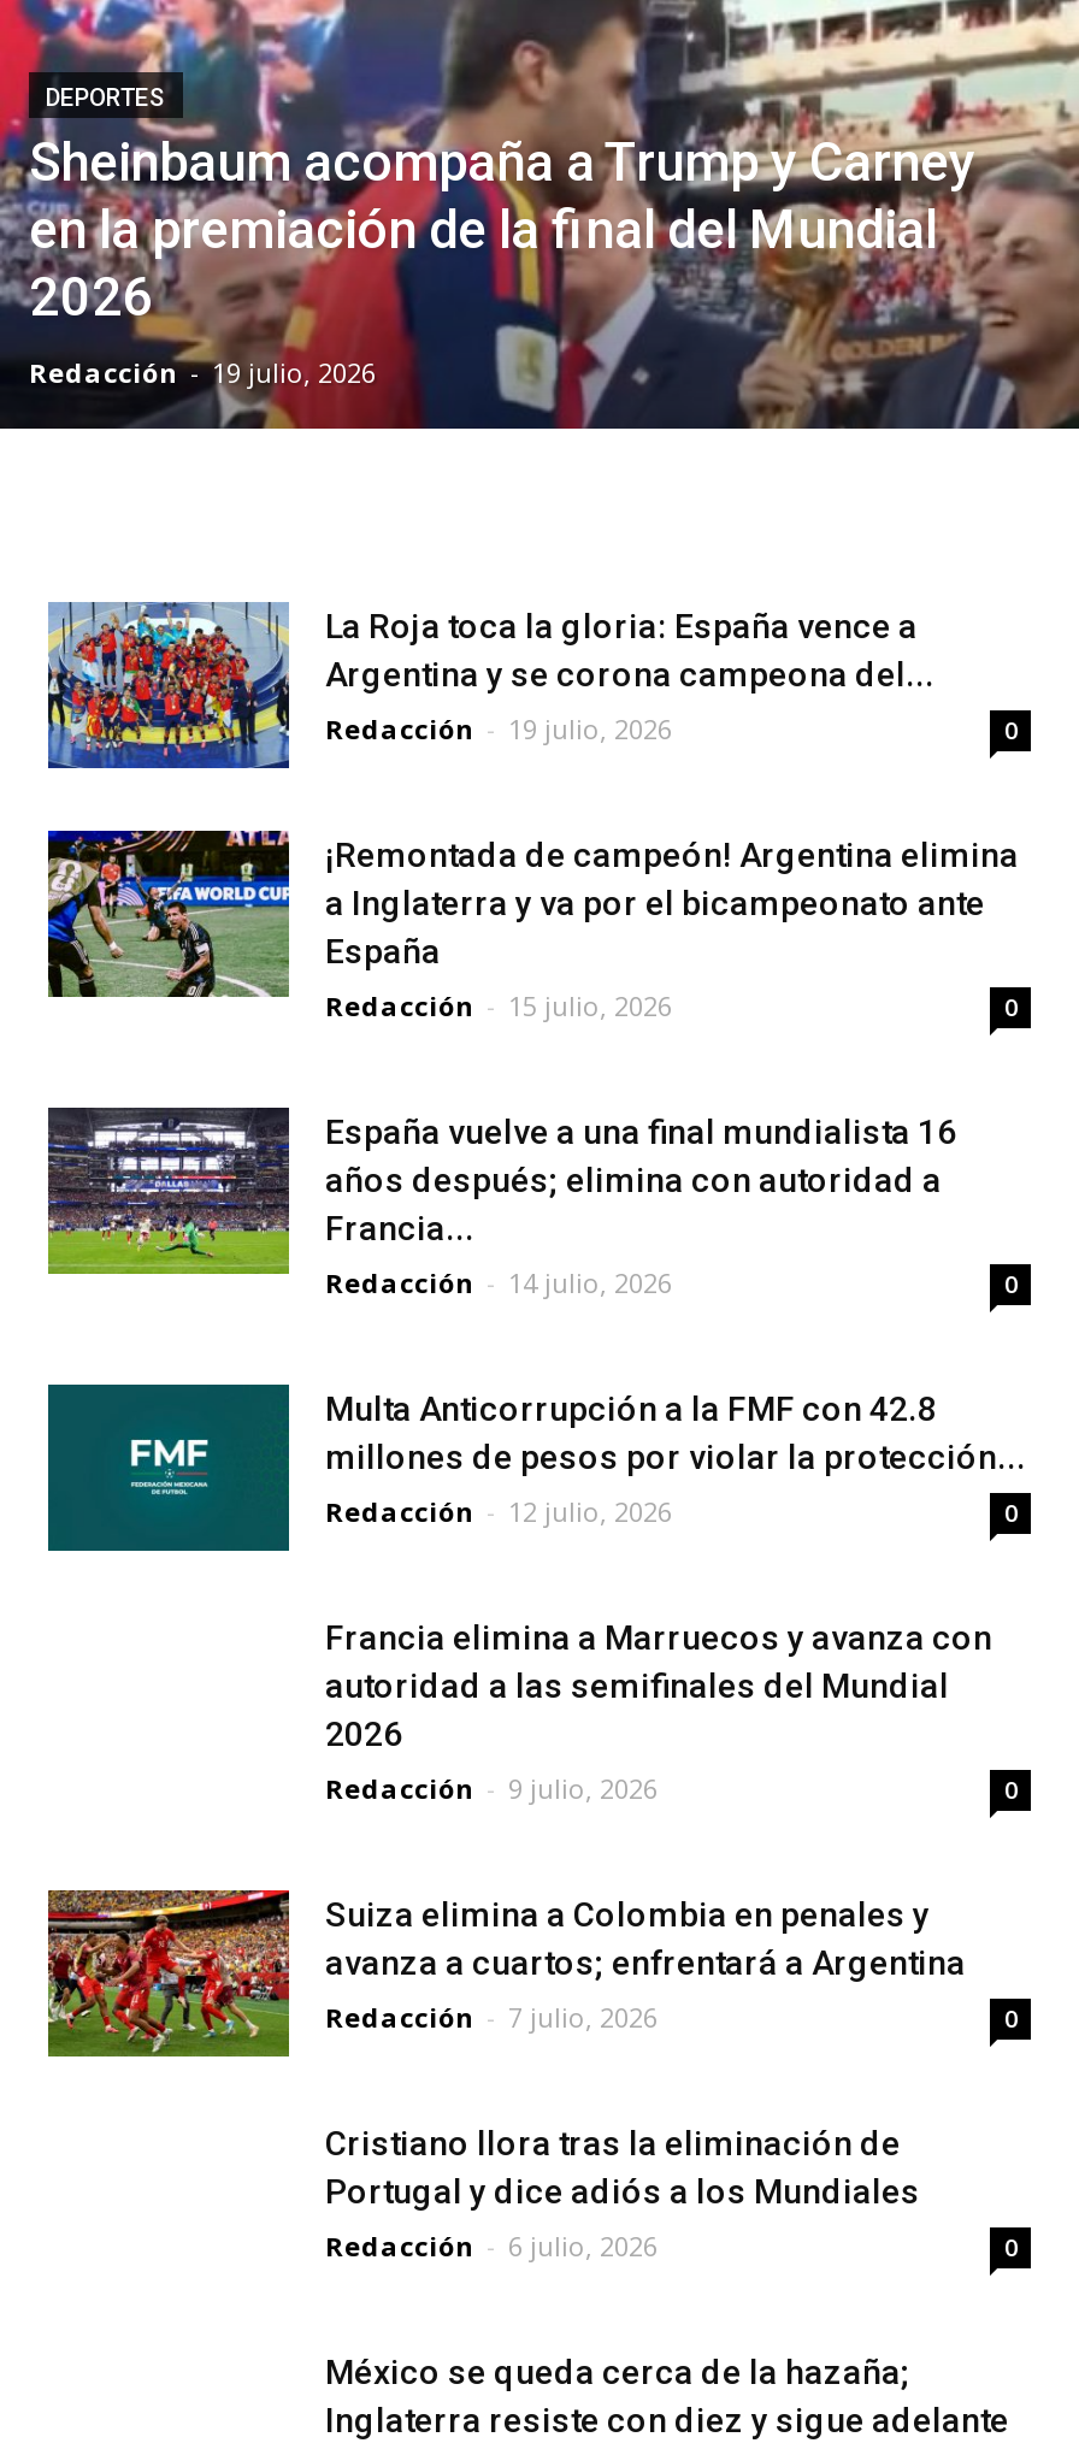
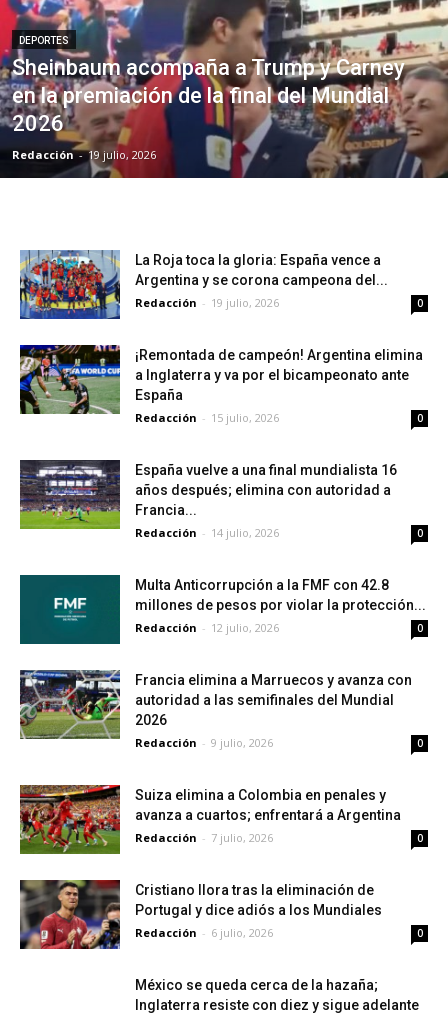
none -> [19,669,121,740] [image]
none -> [19,879,121,950] [image]

